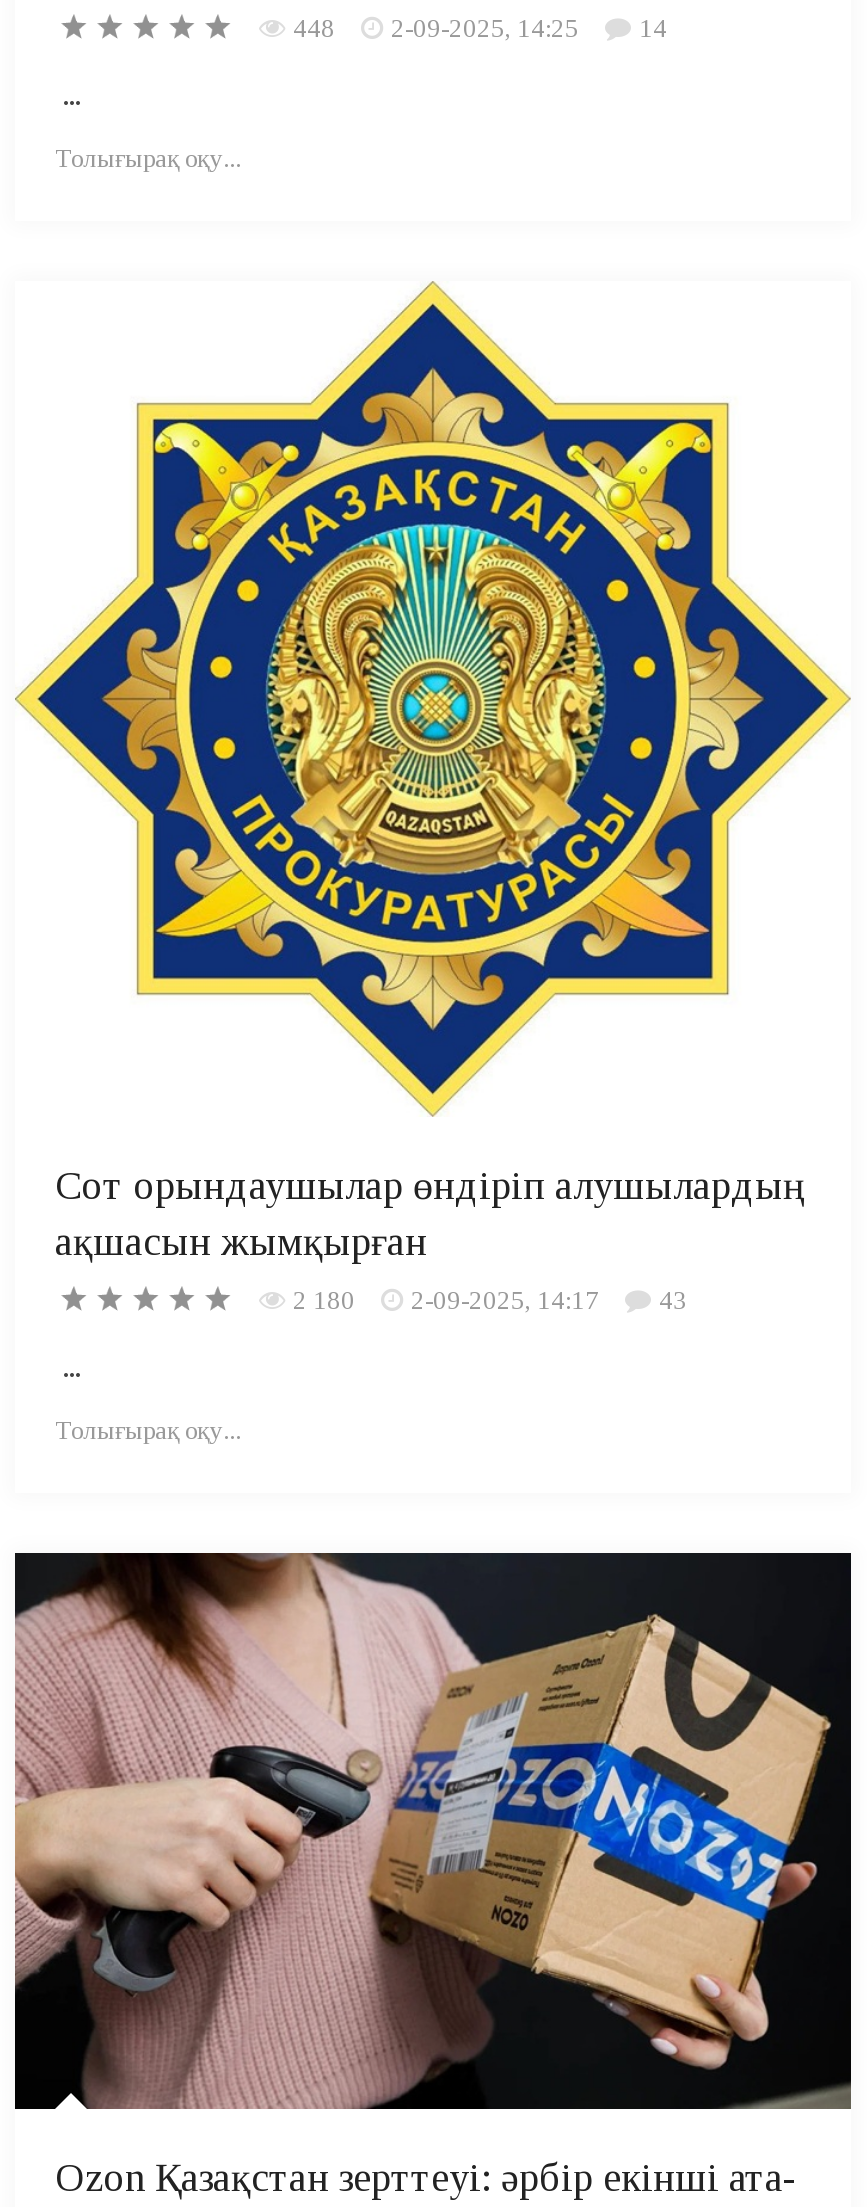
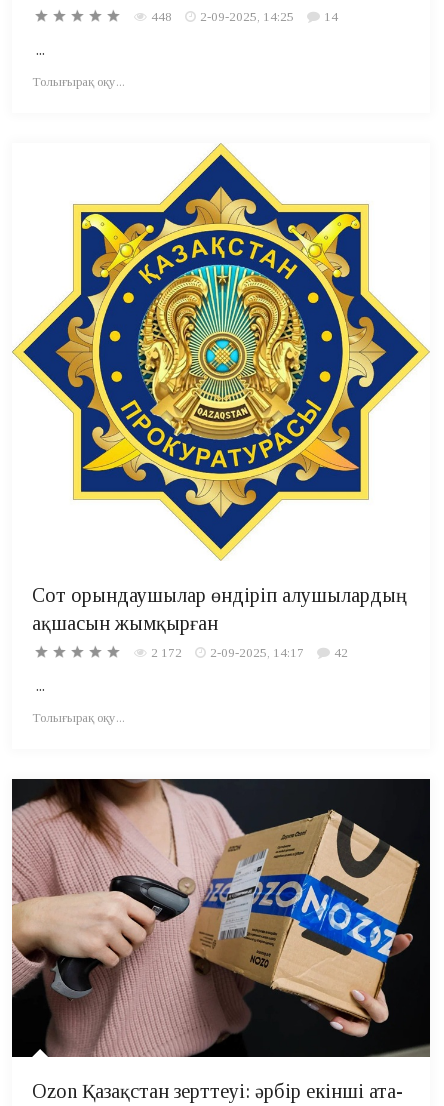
[293,1285,355,1315] 2 180 -> [151,645,182,660] 2 172
[659,1285,687,1315] 43 -> [334,645,348,660] 42

